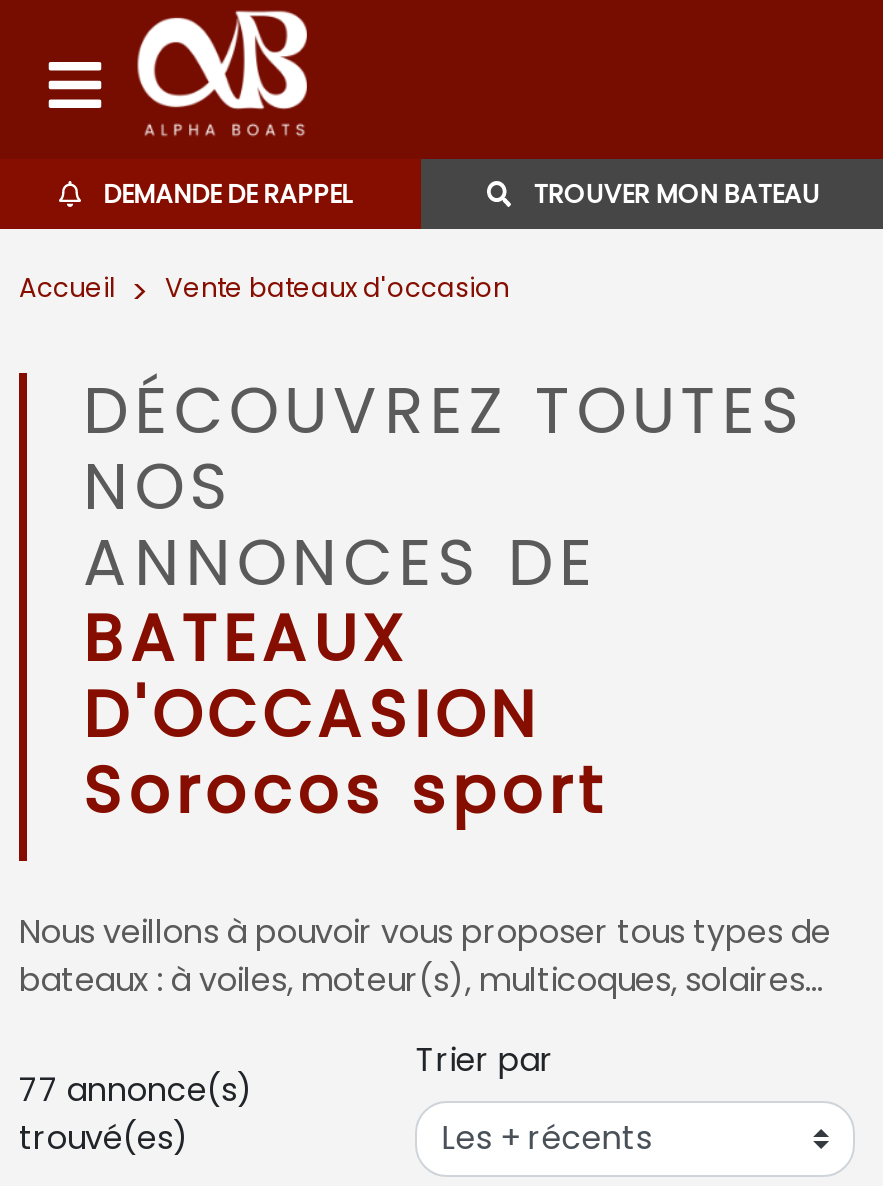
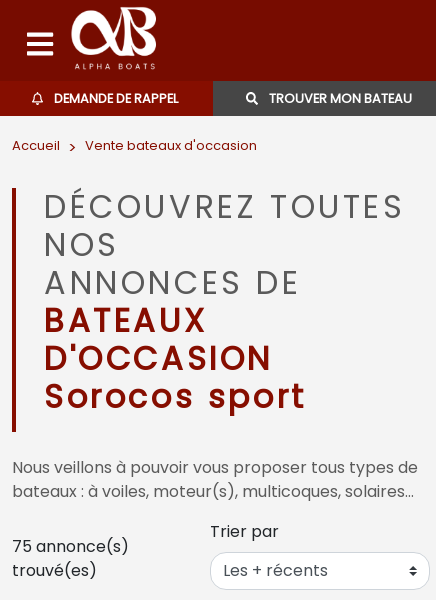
[19,1067,253,1113] 77 annonce(s) -> [12,535,129,558] 75 annonce(s)

